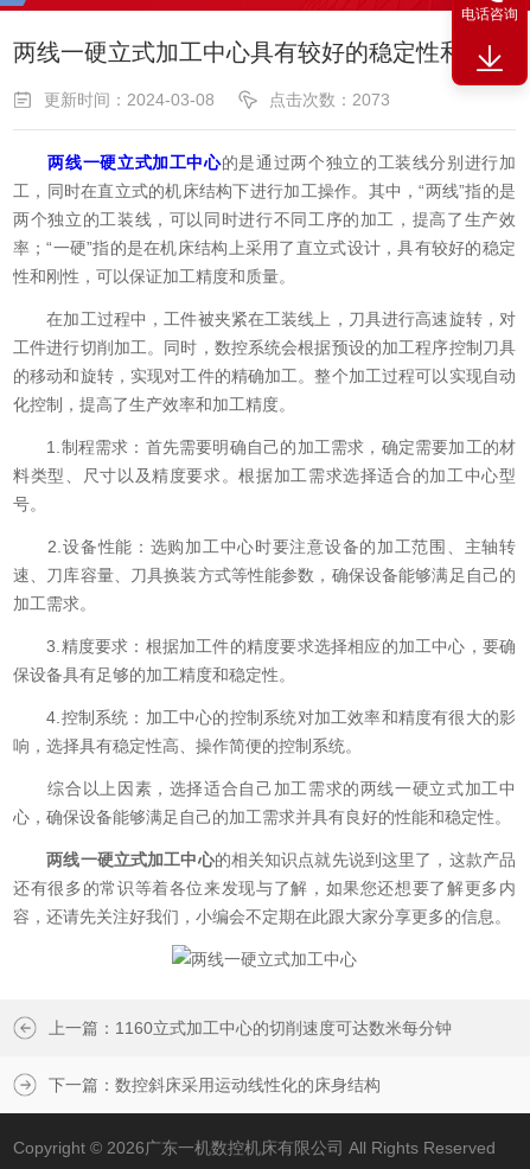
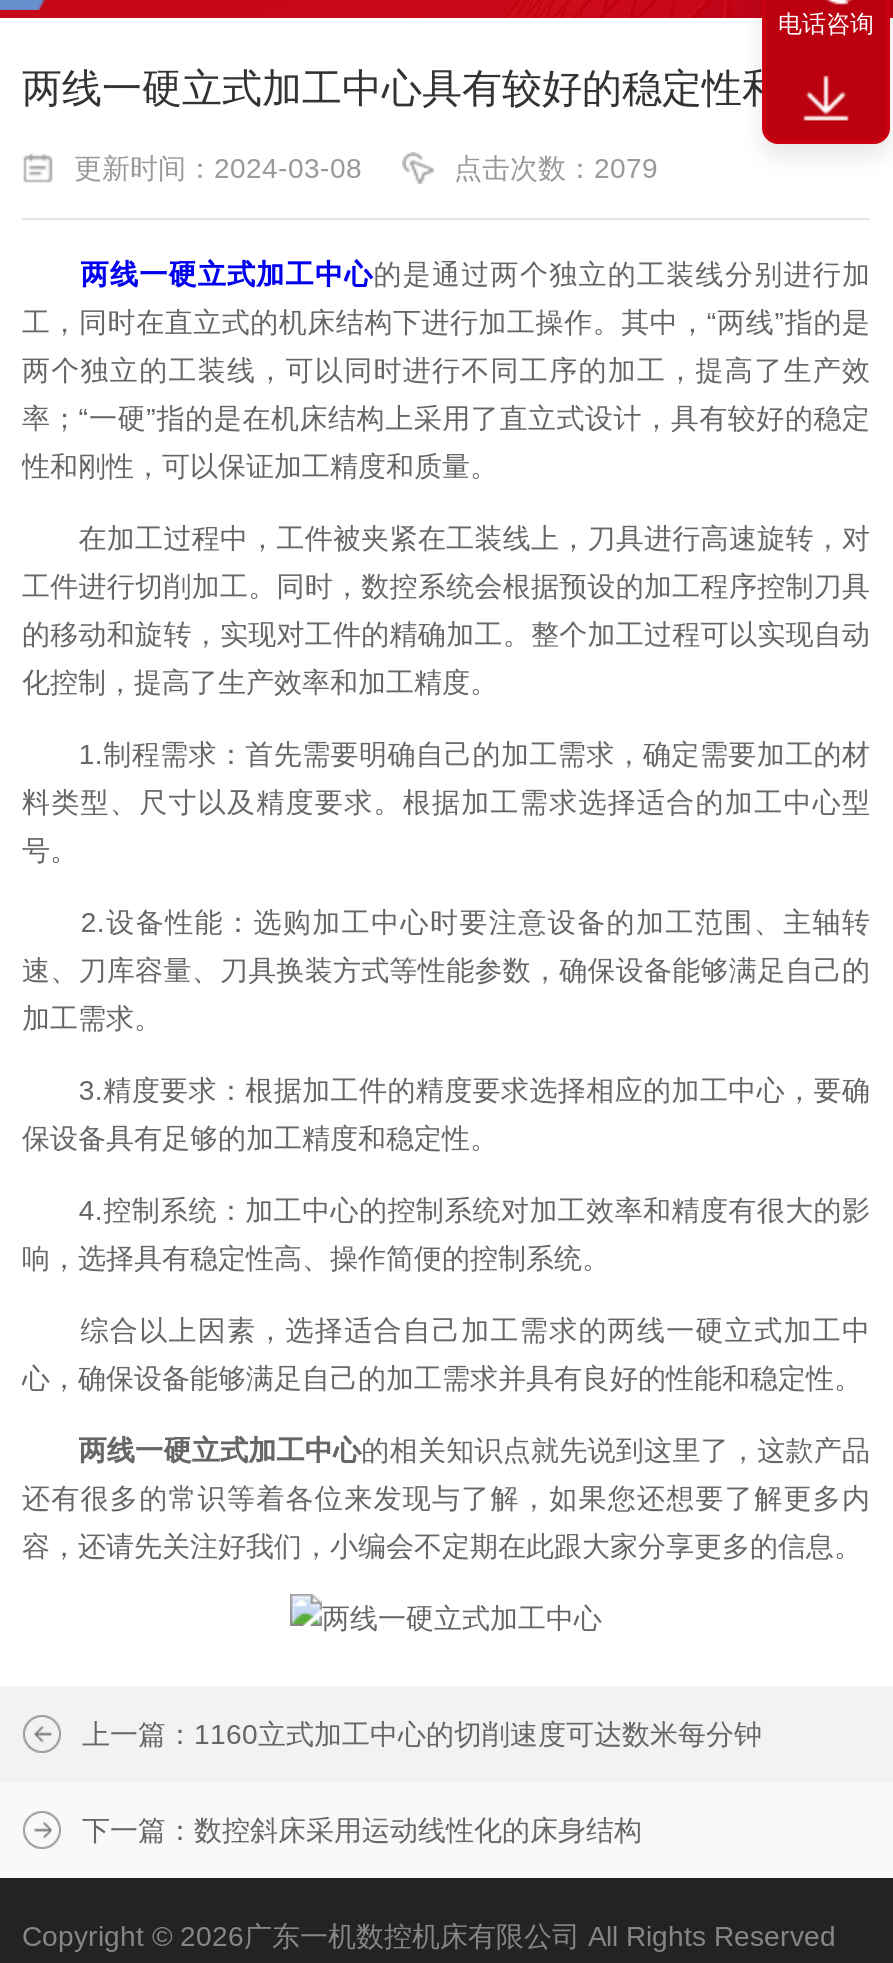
[269,90,390,109] 点击次数：2073 -> [454,152,658,184] 点击次数：2079

